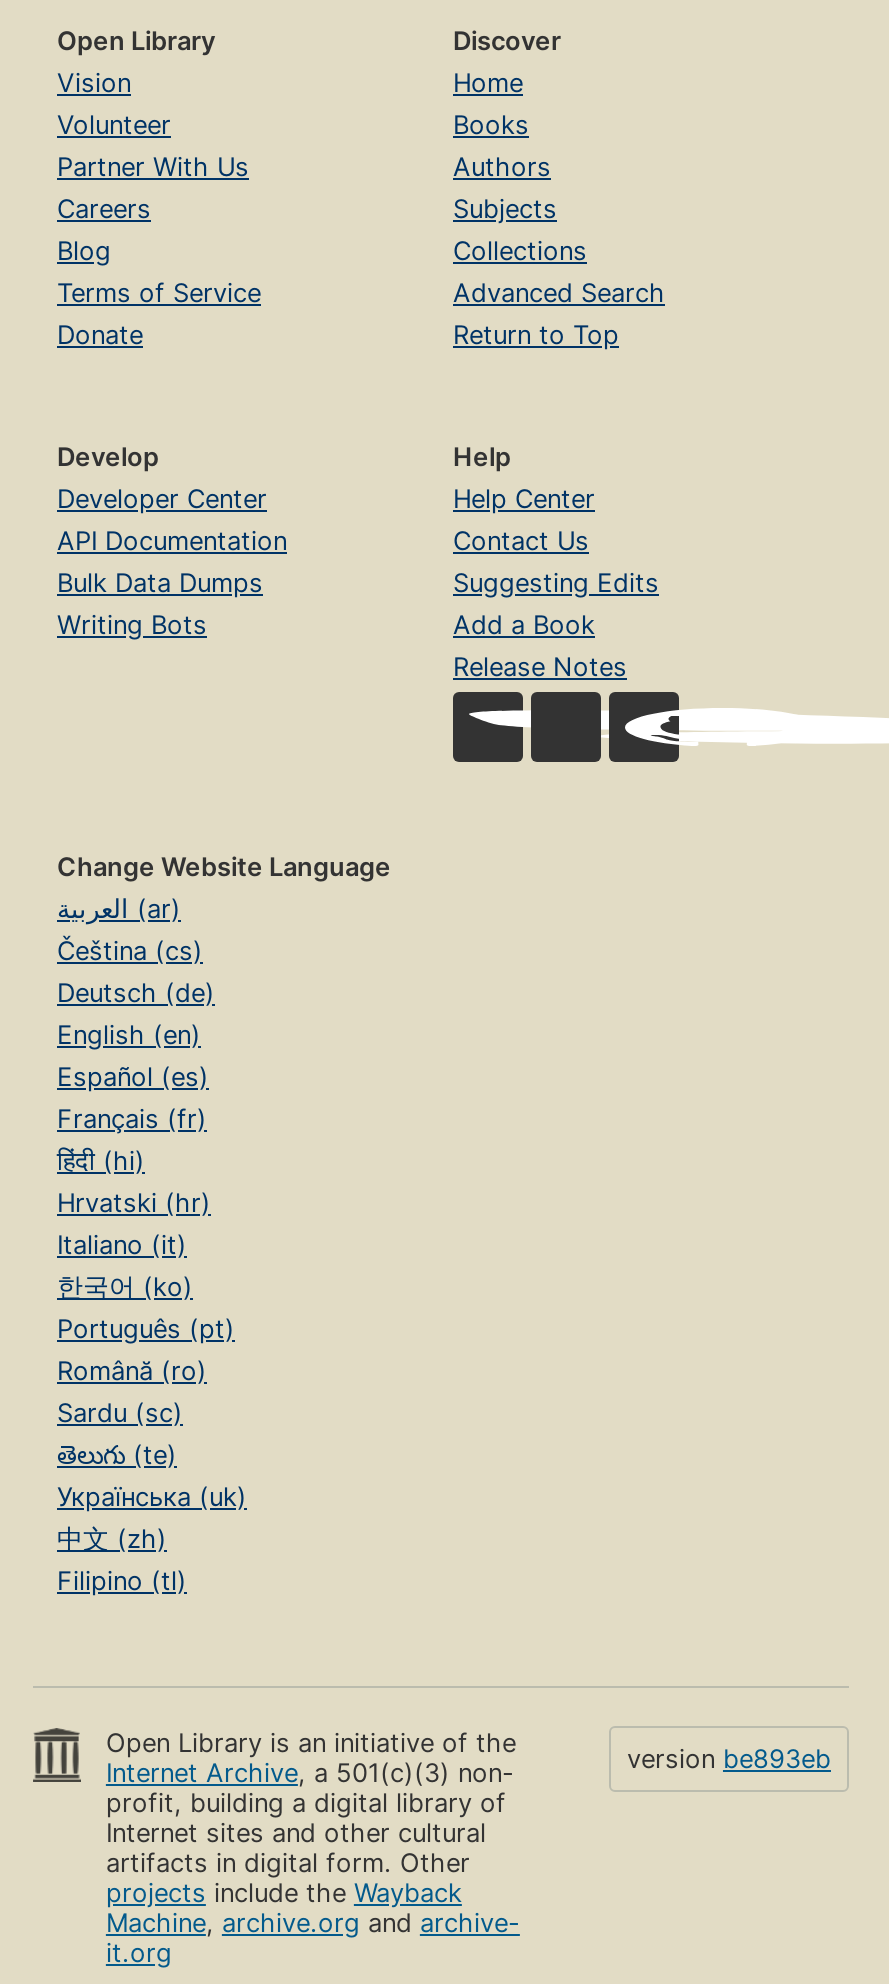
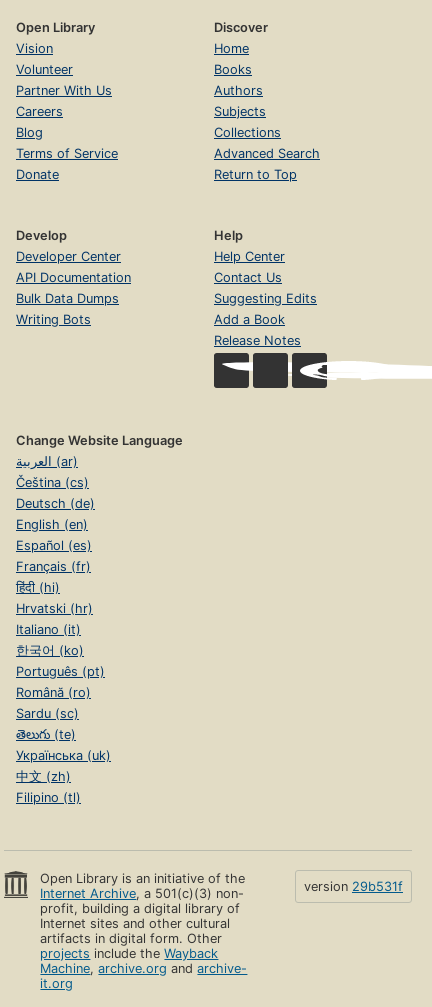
[627,1743,831,1773] version be893eb -> [304,878,403,893] version 29b531f

